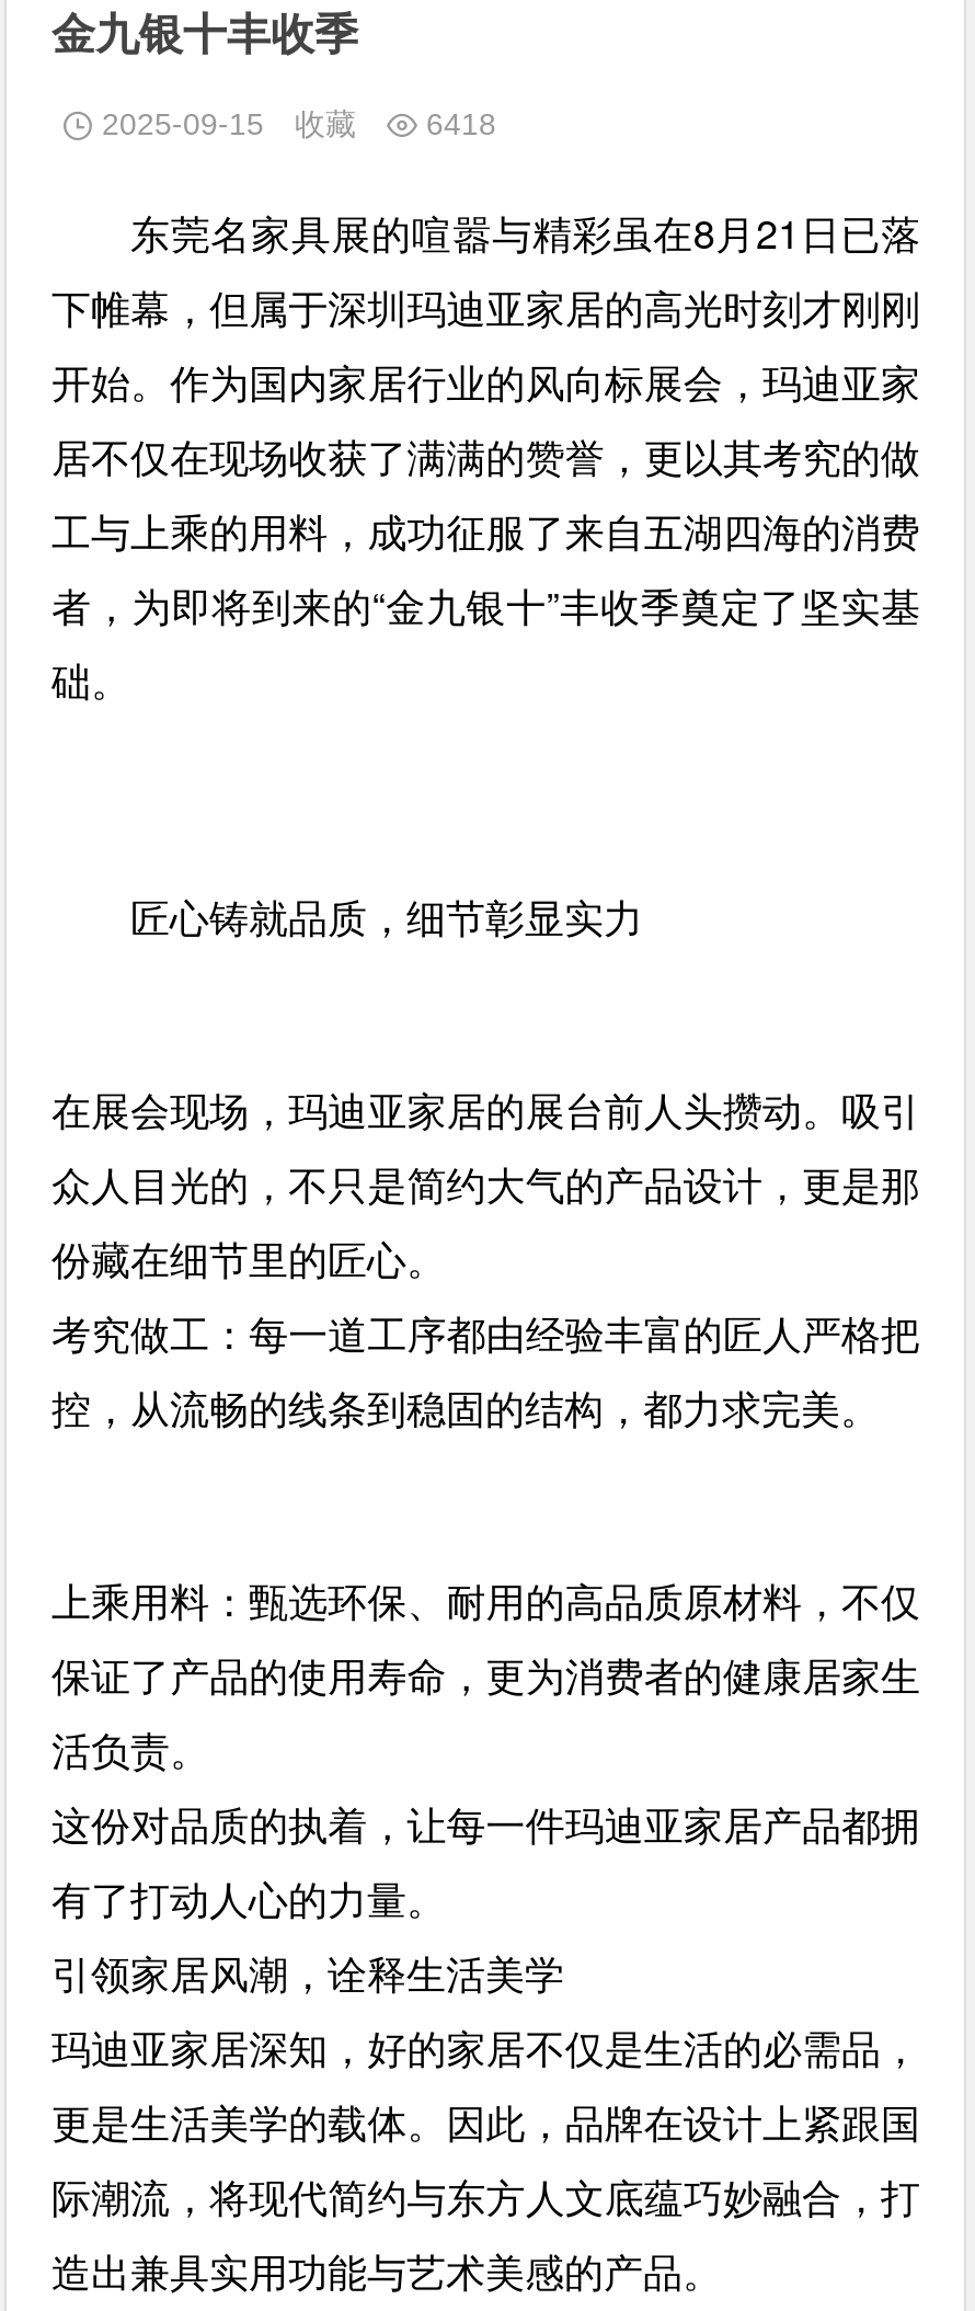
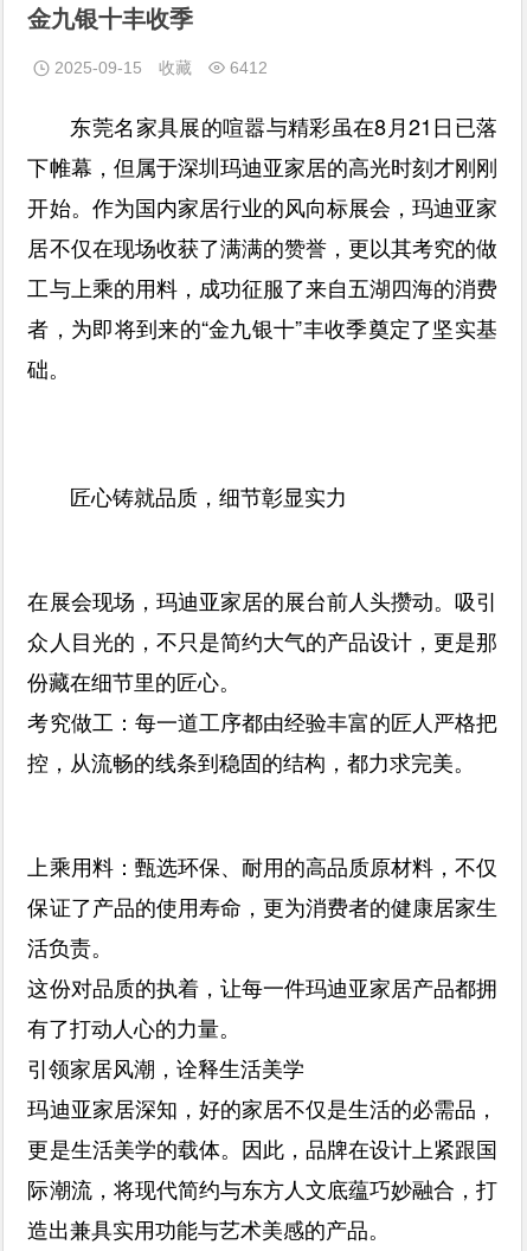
[93,106,496,141] 2025-09-15 收藏 6418 -> [50,58,268,77] 2025-09-15 收藏 6412

